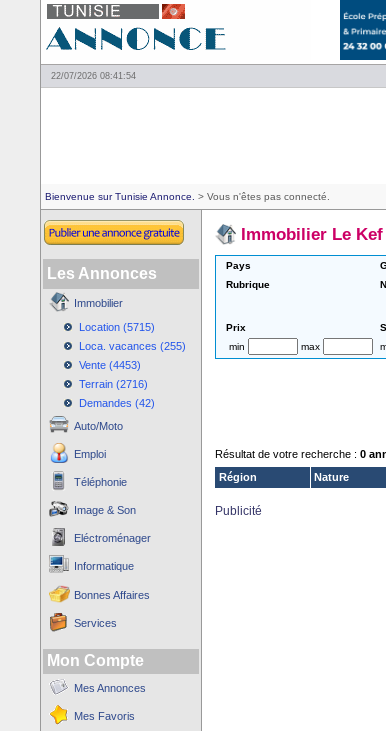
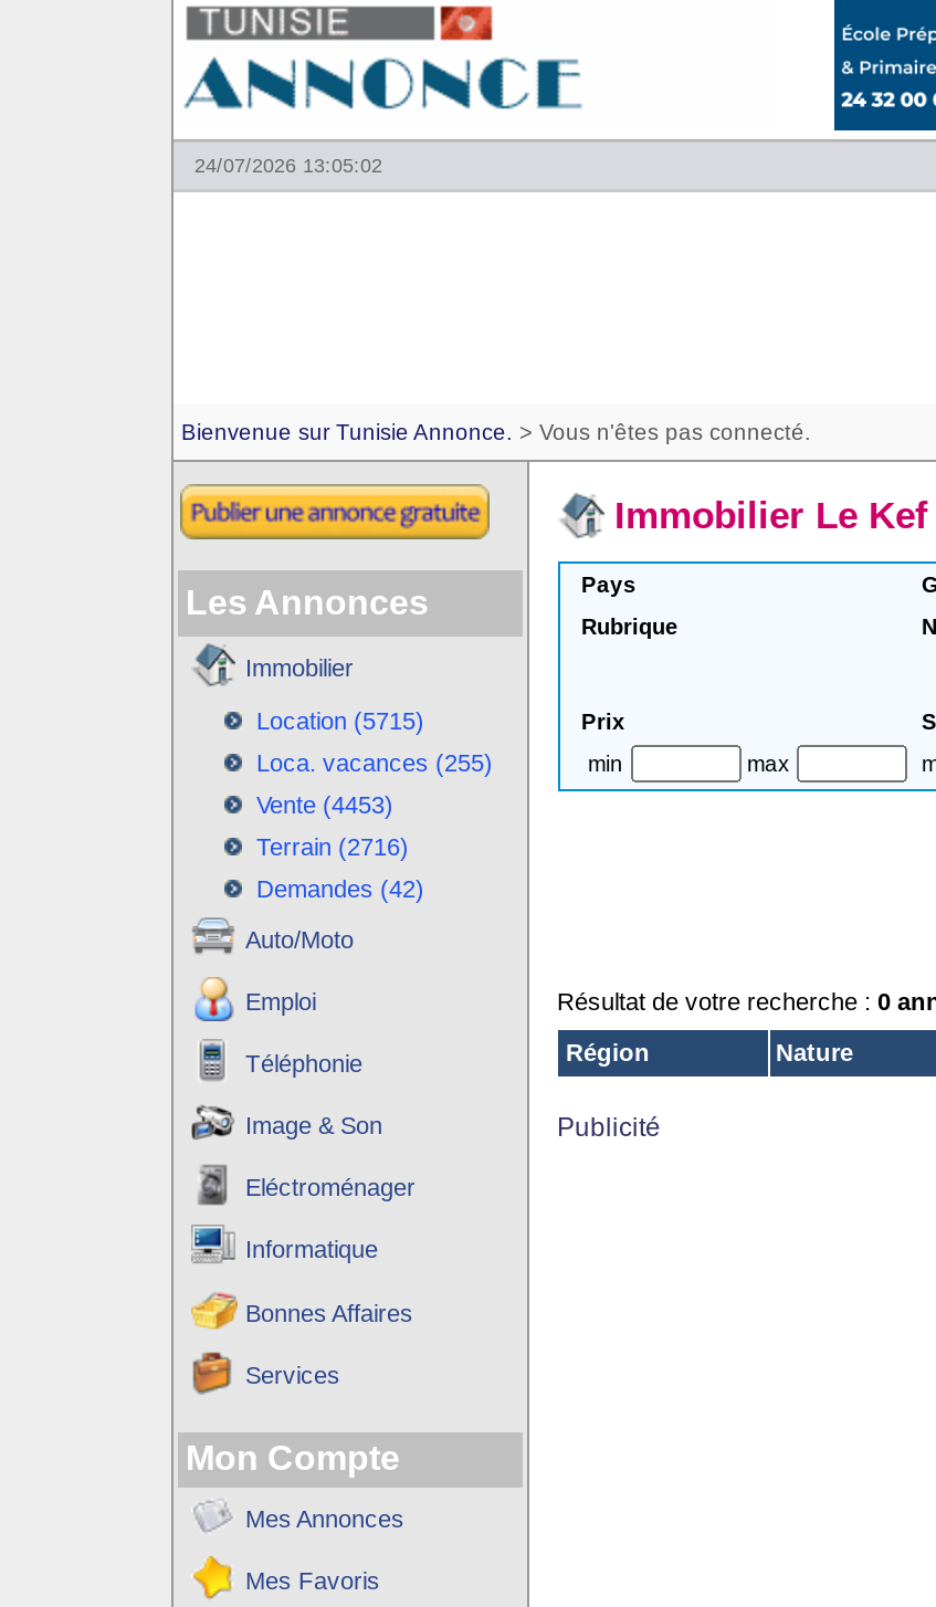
[50,71,135,81] 22/07/2026 08:41:54 -> [194,155,382,177] 24/07/2026 13:05:02

